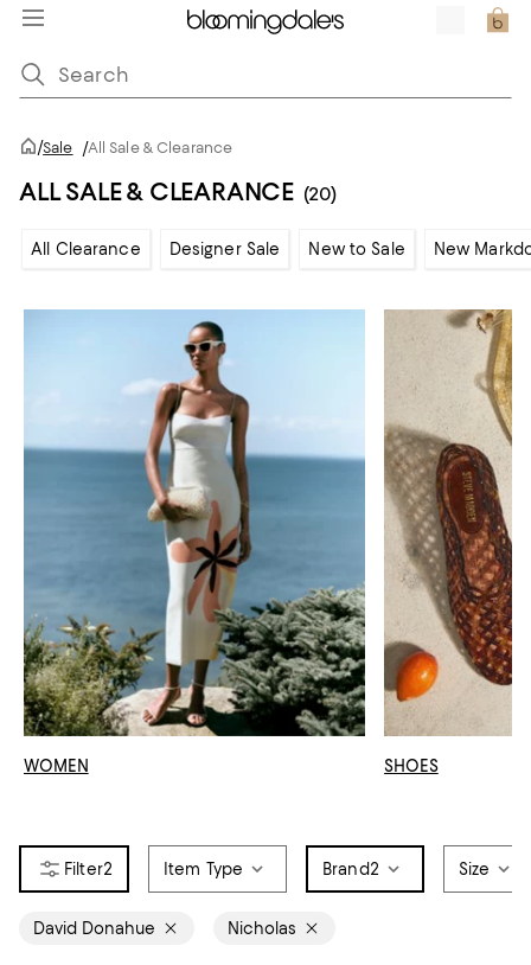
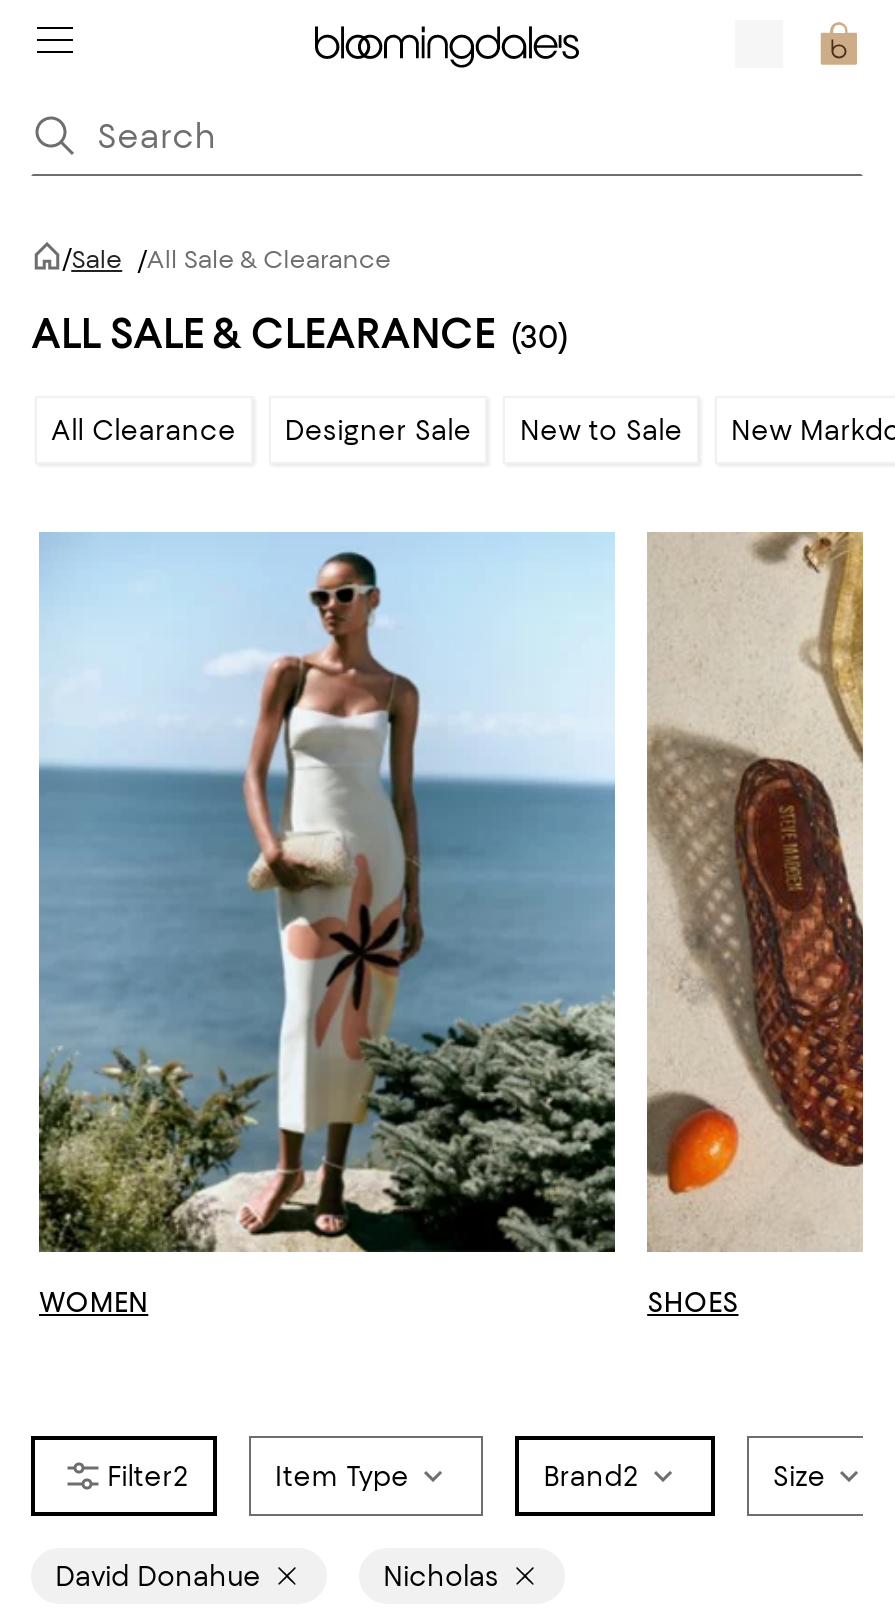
[19,177,337,206] ALL SALE & CLEARANCE (20) -> [31,308,568,358] ALL SALE & CLEARANCE (30)

